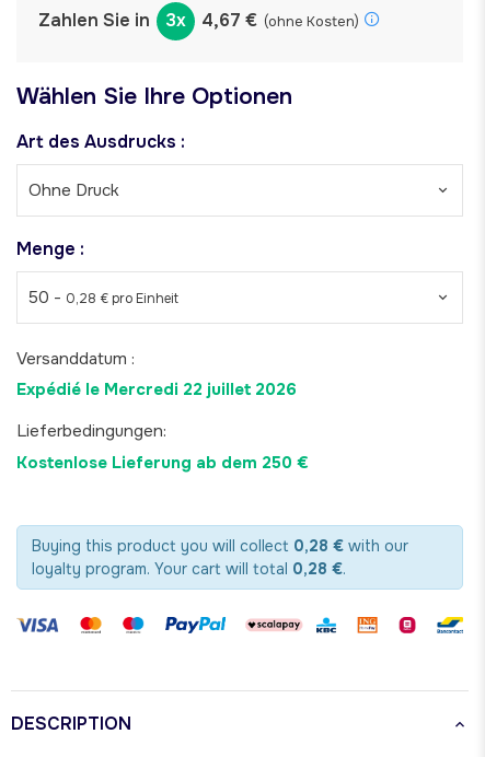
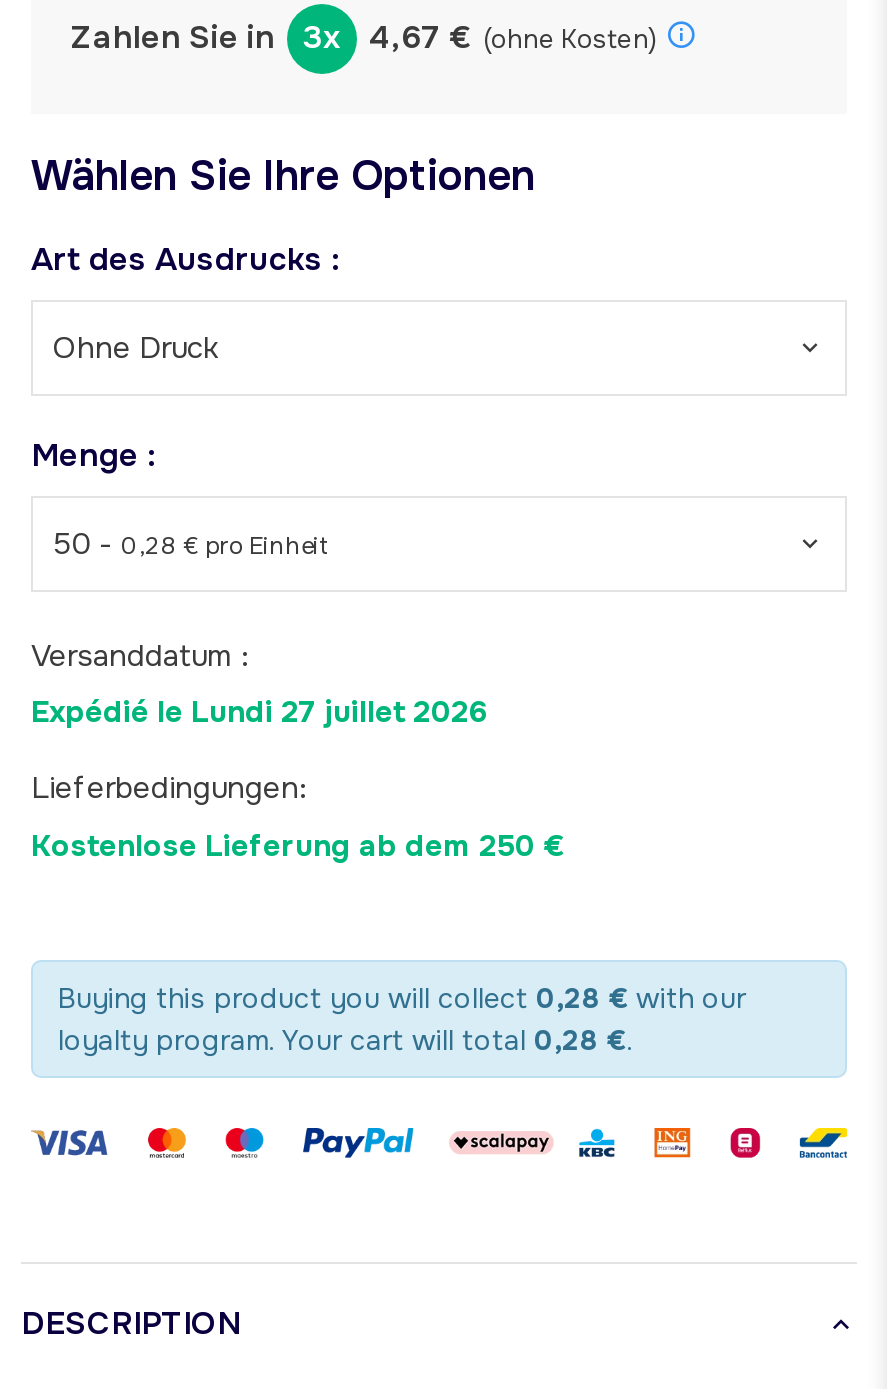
[16,379,297,401] Expédié le Mercredi 22 juillet 2026 -> [31,693,489,733] Expédié le Lundi 27 juillet 2026

